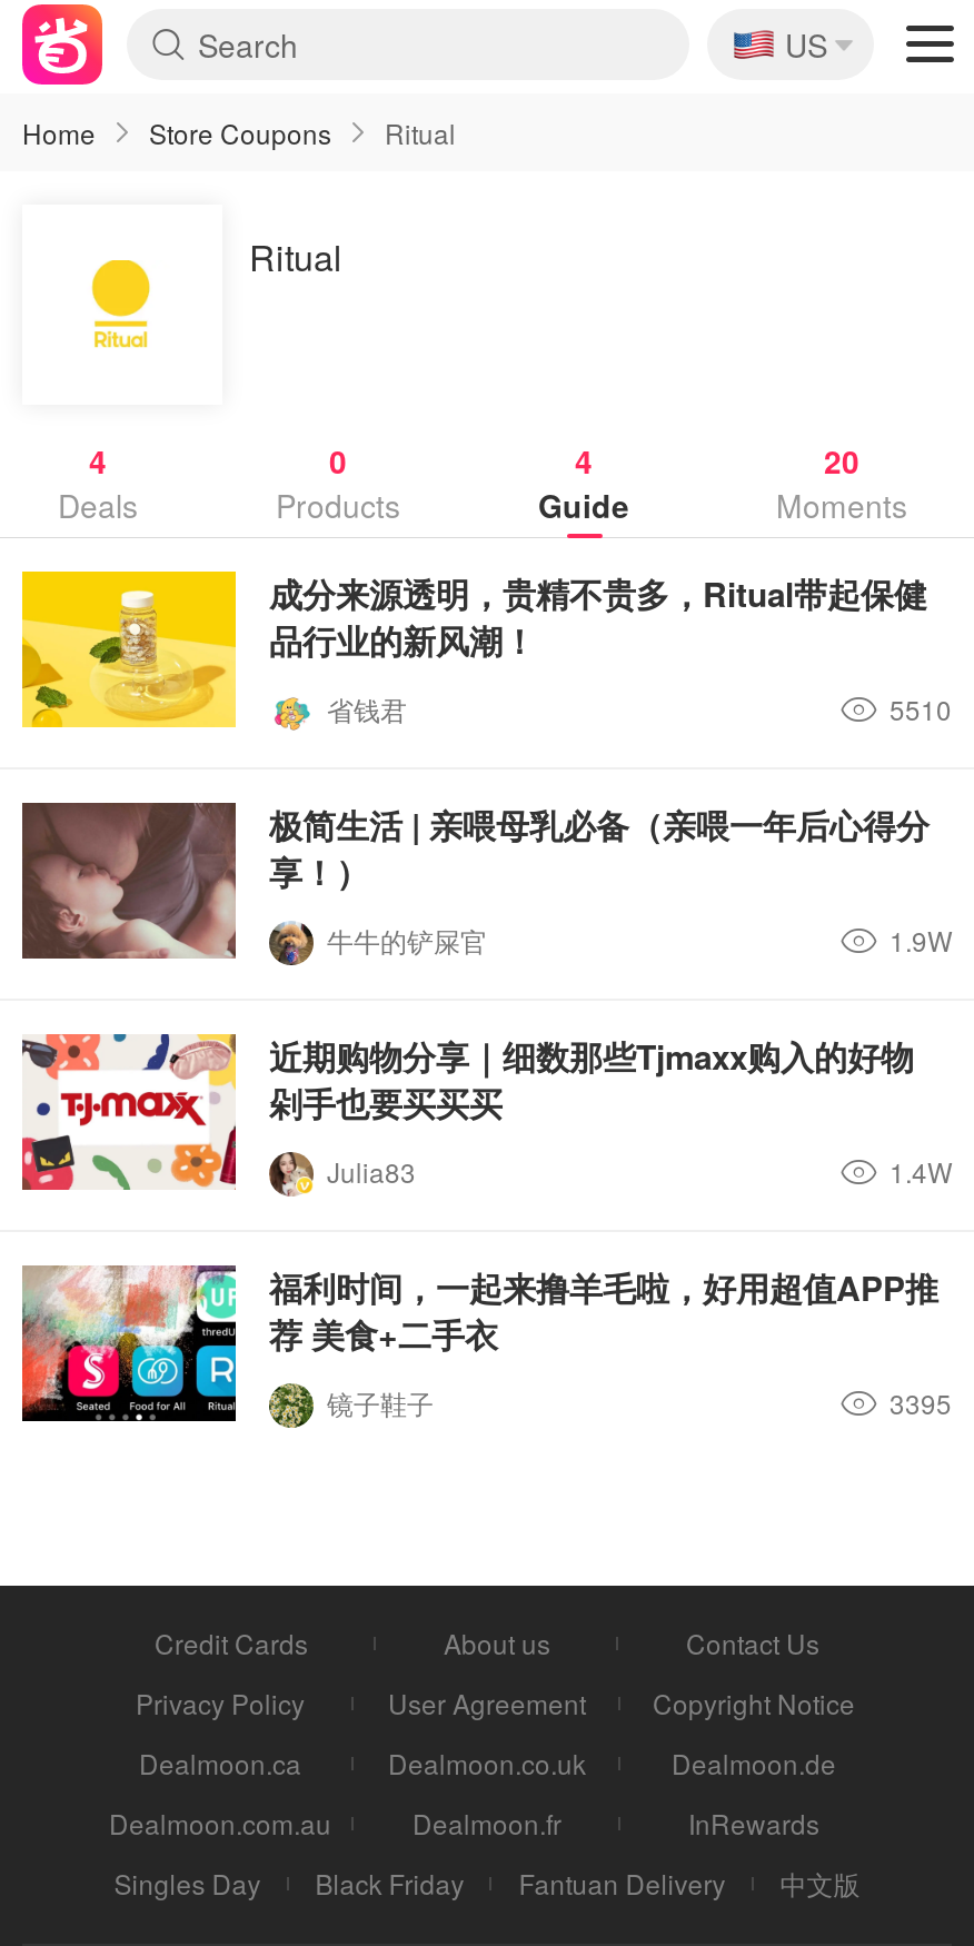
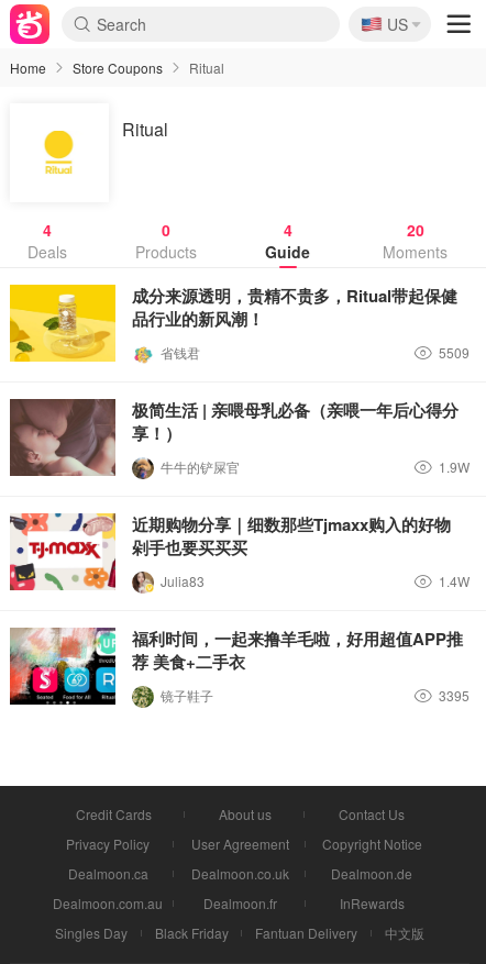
[889,689,952,727] 5510 -> [439,343,470,362] 5509

